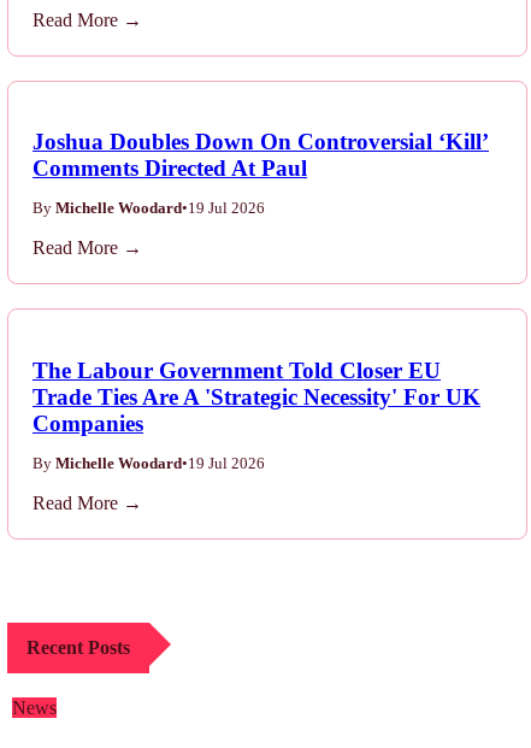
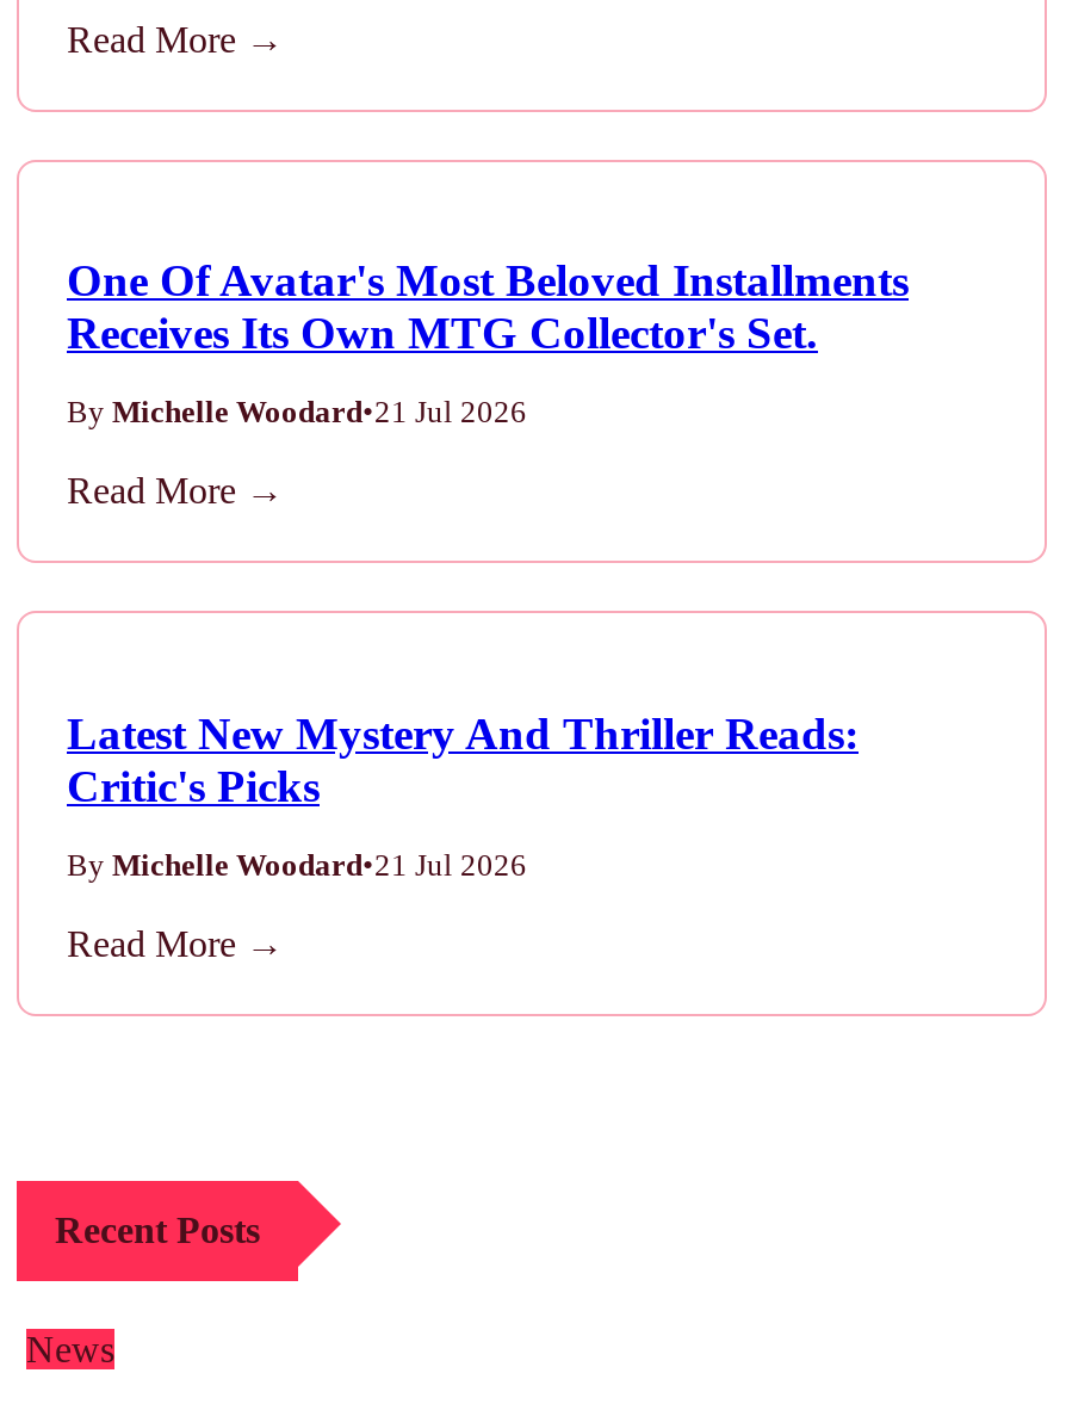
[33,129,489,181] Joshua Doubles Down On Controversial ‘Kill’ | Comments Directed At Paul -> [67,256,909,359] One Of Avatar's Most Beloved Installments | Receives Its Own MTG Collector's Set.
[33,200,265,217] By Michelle Woodard•19 Jul 2026 -> [67,397,527,430] By Michelle Woodard•21 Jul 2026
[33,357,480,436] The Labour Government Told Closer EU | Trade Ties Are A 'Strategic Necessity' For UK | Companies -> [67,708,859,810] Latest New Mystery And Thriller Reads: | Critic's Picks
[33,455,265,472] By Michelle Woodard•19 Jul 2026 -> [67,848,527,882] By Michelle Woodard•21 Jul 2026

